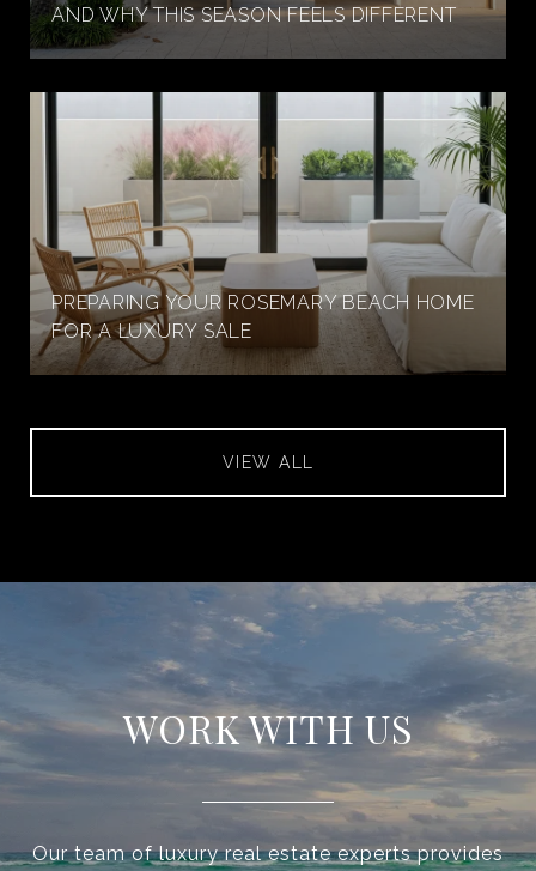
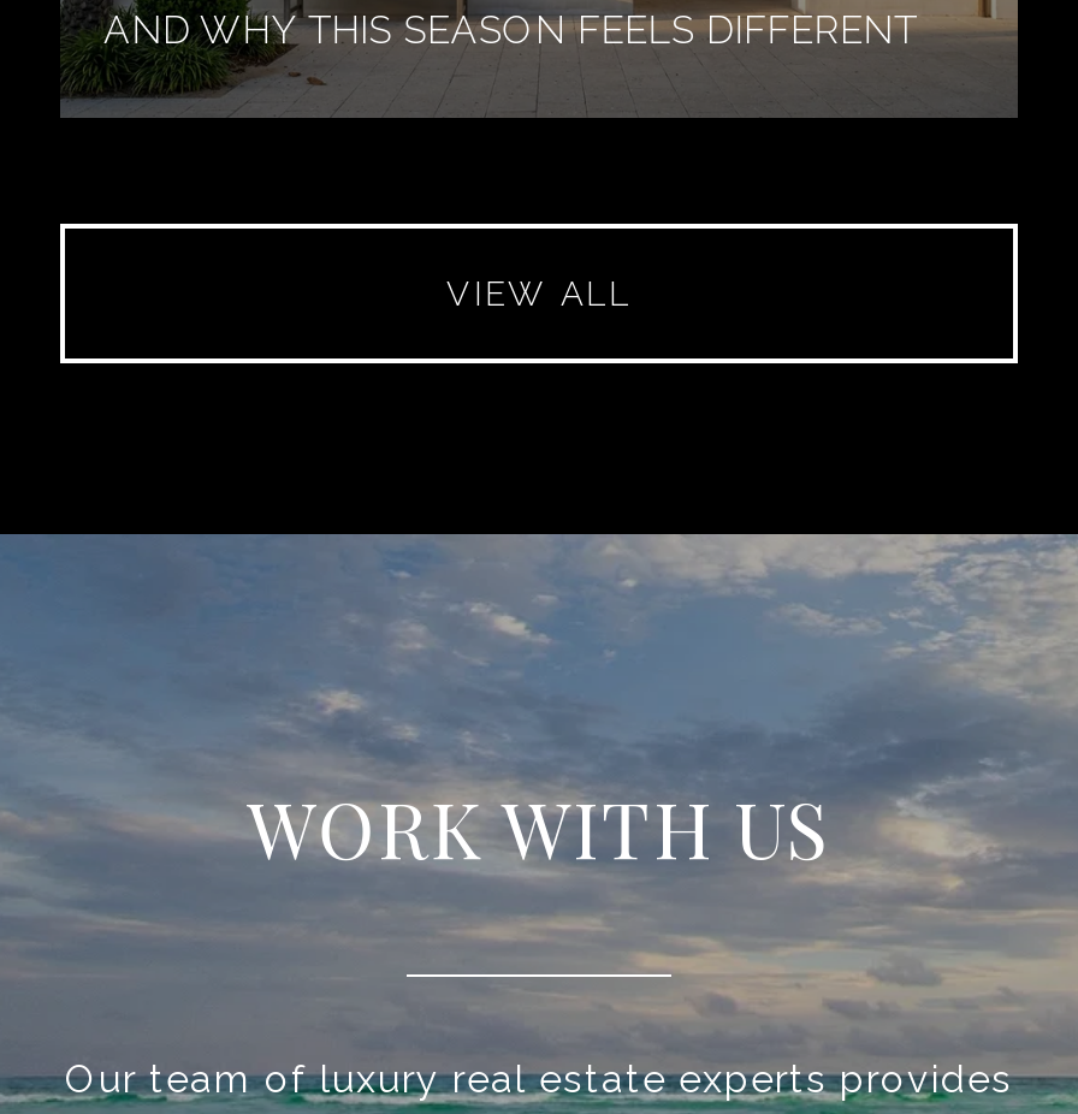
[30,91,507,374] [image] | PREPARING YOUR ROSEMARY BEACH HOME | FOR A LUXURY SALE -> none

